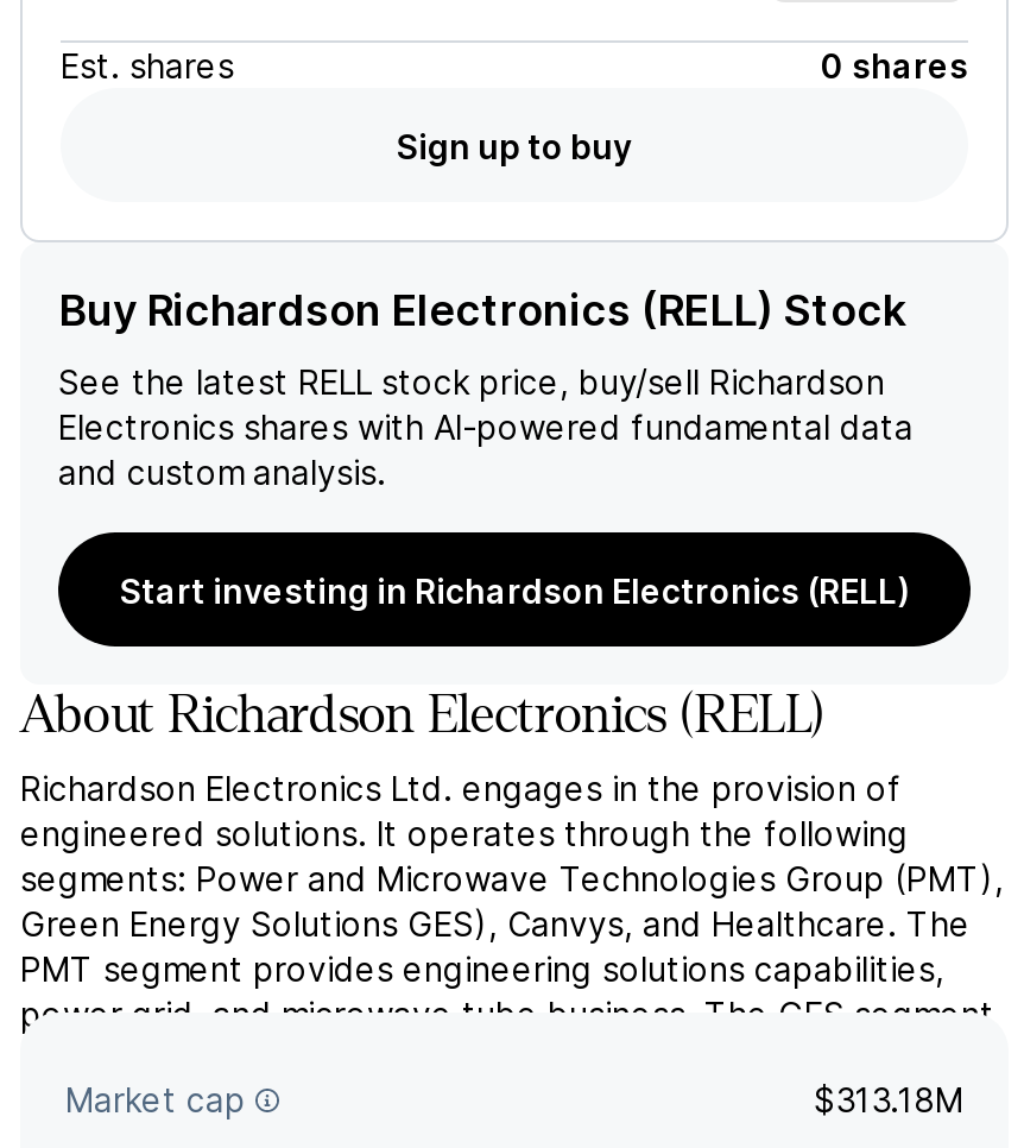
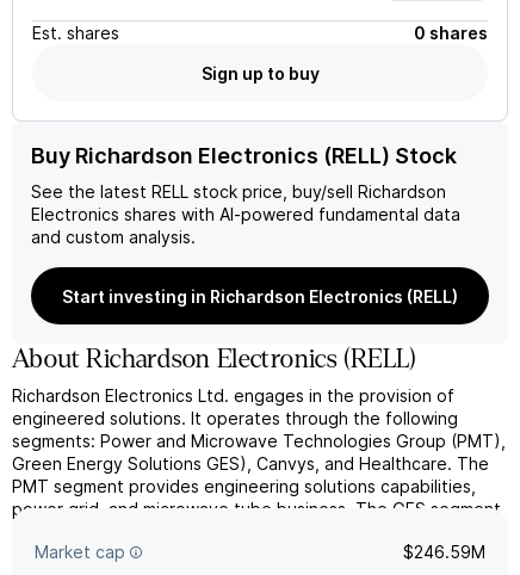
[814,1079,963,1119] $313.18M -> [403,542,485,562] $246.59M

